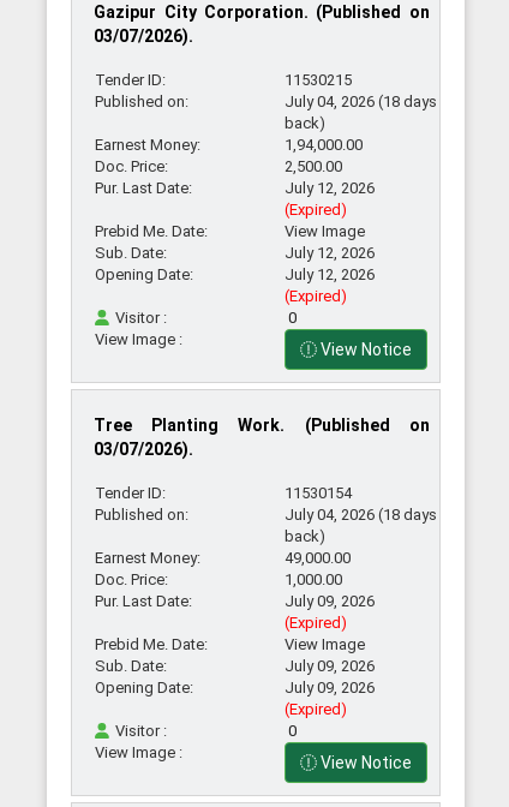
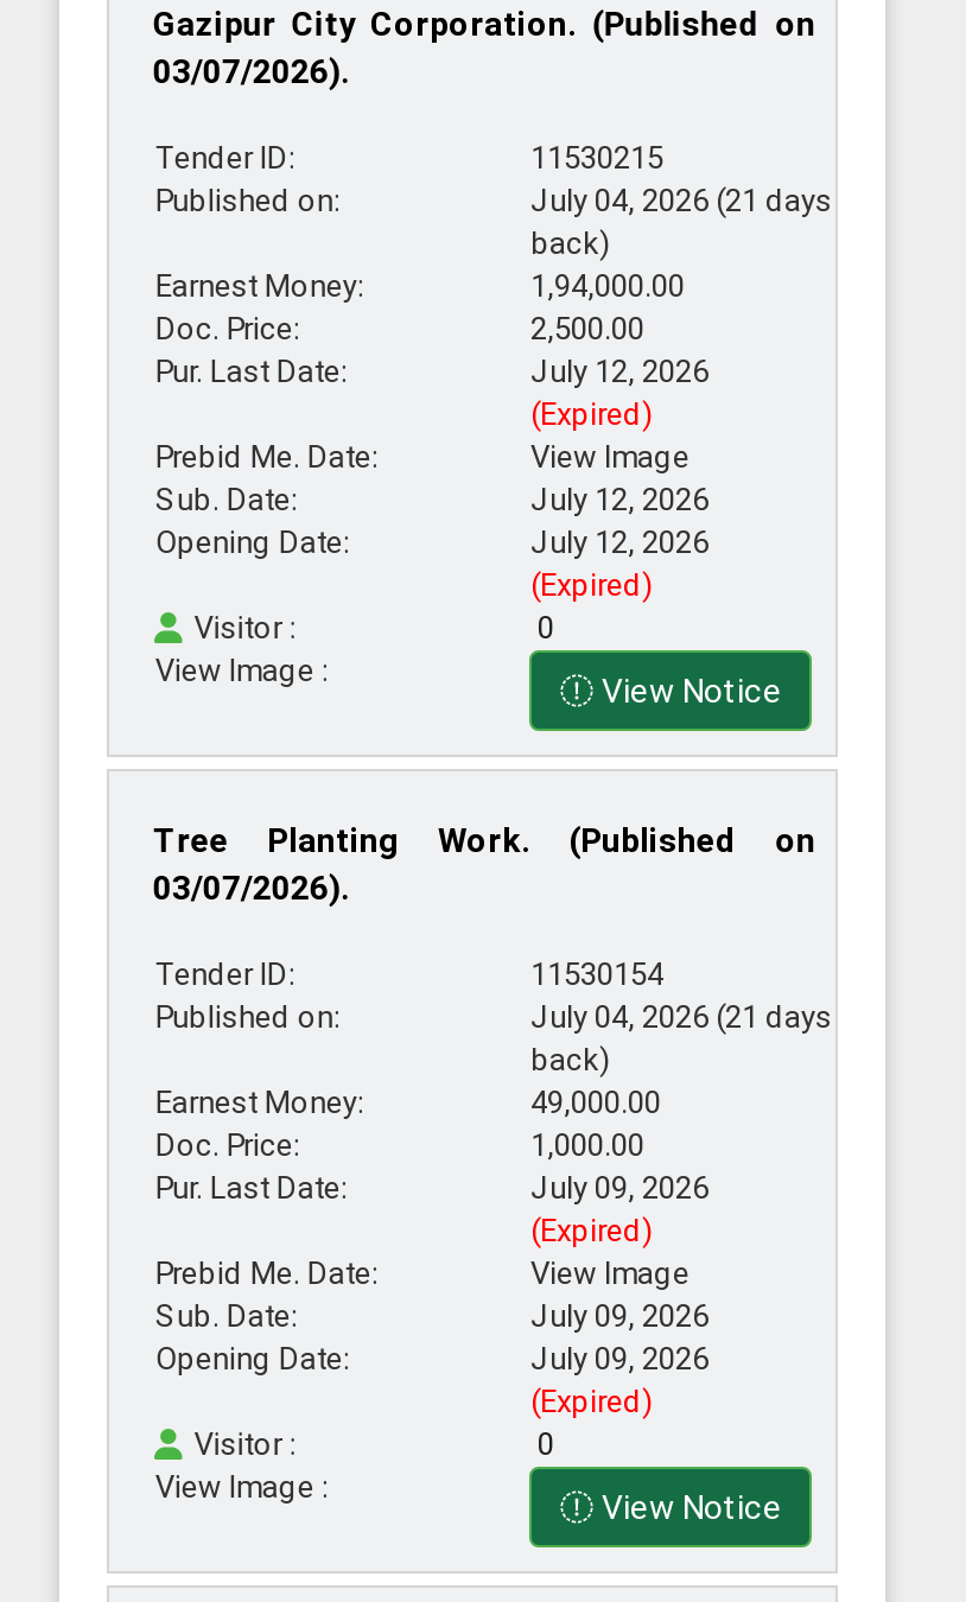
[285,92,438,110] July 04, 2026 (18 days -> [530,183,832,218] July 04, 2026 (21 days
[285,506,438,524] July 04, 2026 (18 days -> [530,999,832,1035] July 04, 2026 (21 days

